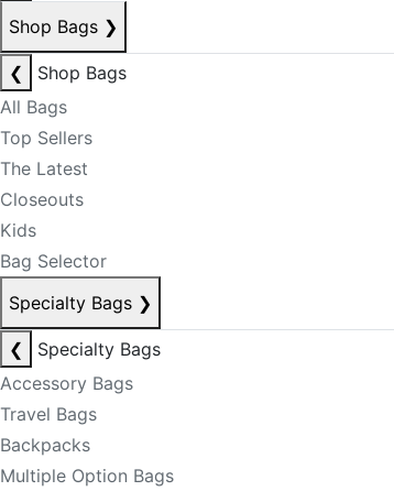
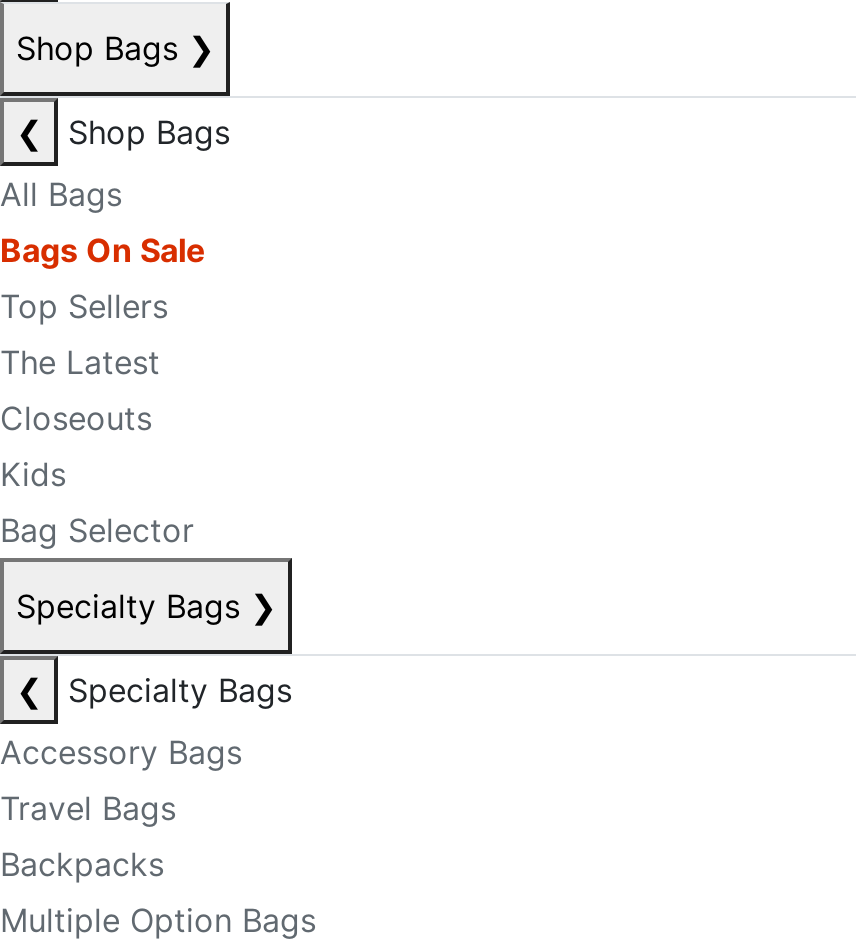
none -> [0,230,206,270] Bags On Sale

